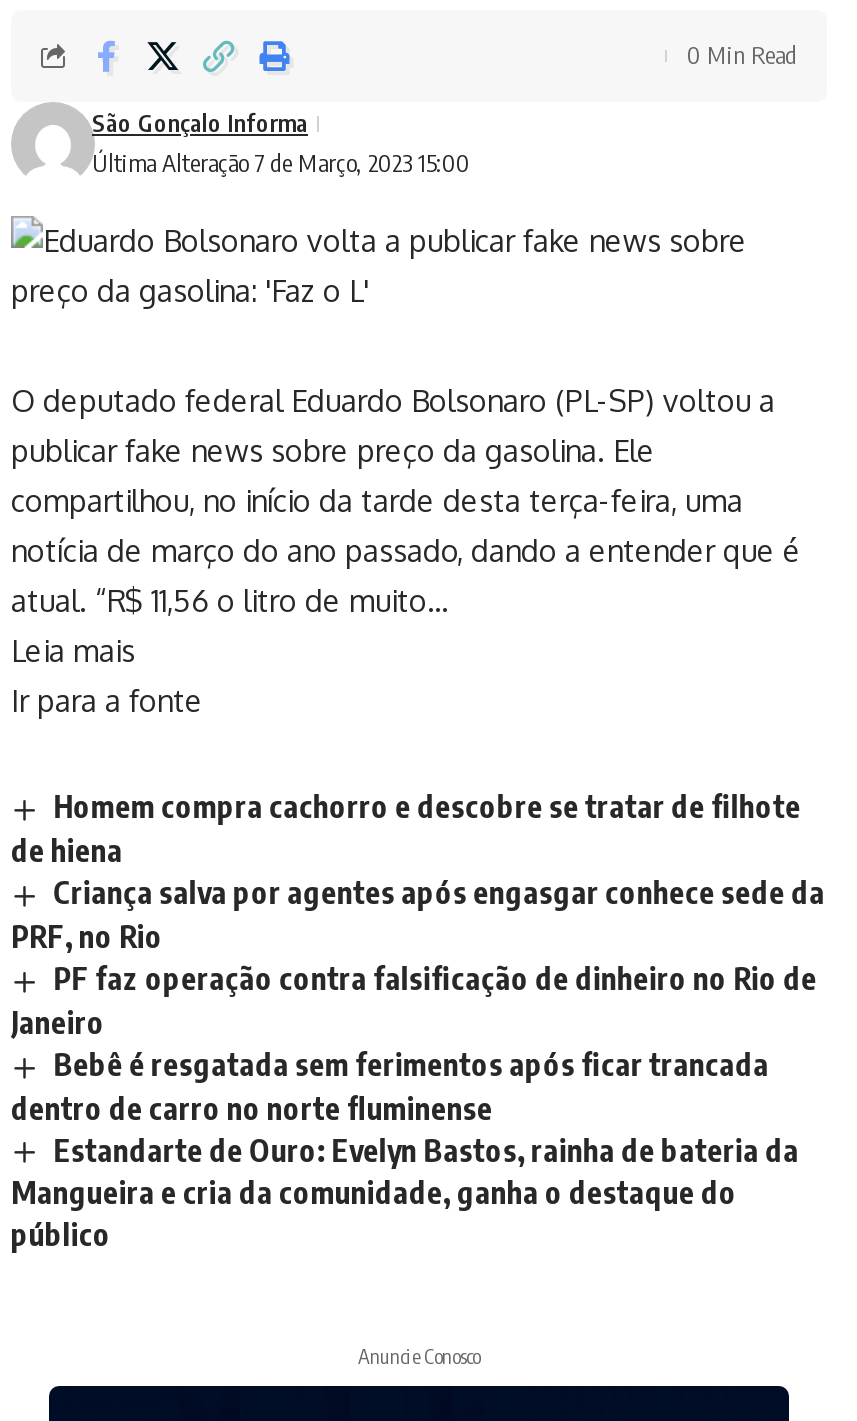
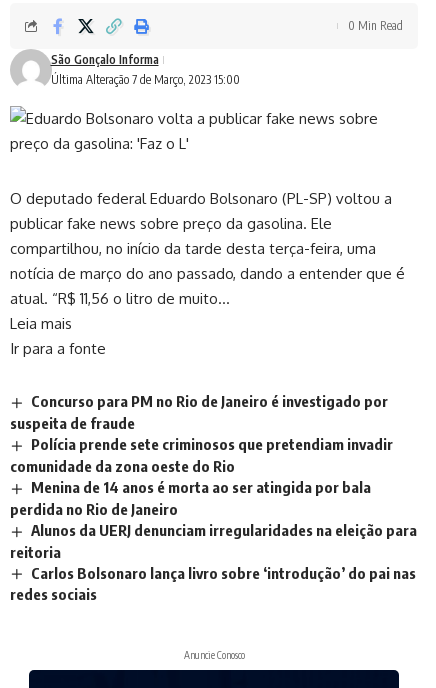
[11,788,825,1253] Homem compra cachorro e descobre se tratar de filhote | de hiena | Criança salva por agentes após engasgar conhece sede da | PRF, no Rio | PF faz operação contra falsificação de dinheiro no Rio de | Janeiro | Bebê é resgatada sem ferimentos após ficar trancada | dentro de carro no norte fluminense | Estandarte de Ouro: Evelyn Bastos, rainha de bateria da | Mangueira e cria da comunidade, ganha o destaque do | público -> [10,392,417,603] Concurso para PM no Rio de Janeiro é investigado por | suspeita de fraude | Polícia prende sete criminosos que pretendiam invadir | comunidade da zona oeste do Rio | Menina de 14 anos é morta ao ser atingida por bala | perdida no Rio de Janeiro | Alunos da UERJ denunciam irregularidades na eleição para | reitoria | Carlos Bolsonaro lança livro sobre ‘introdução’ do pai nas | redes sociais

